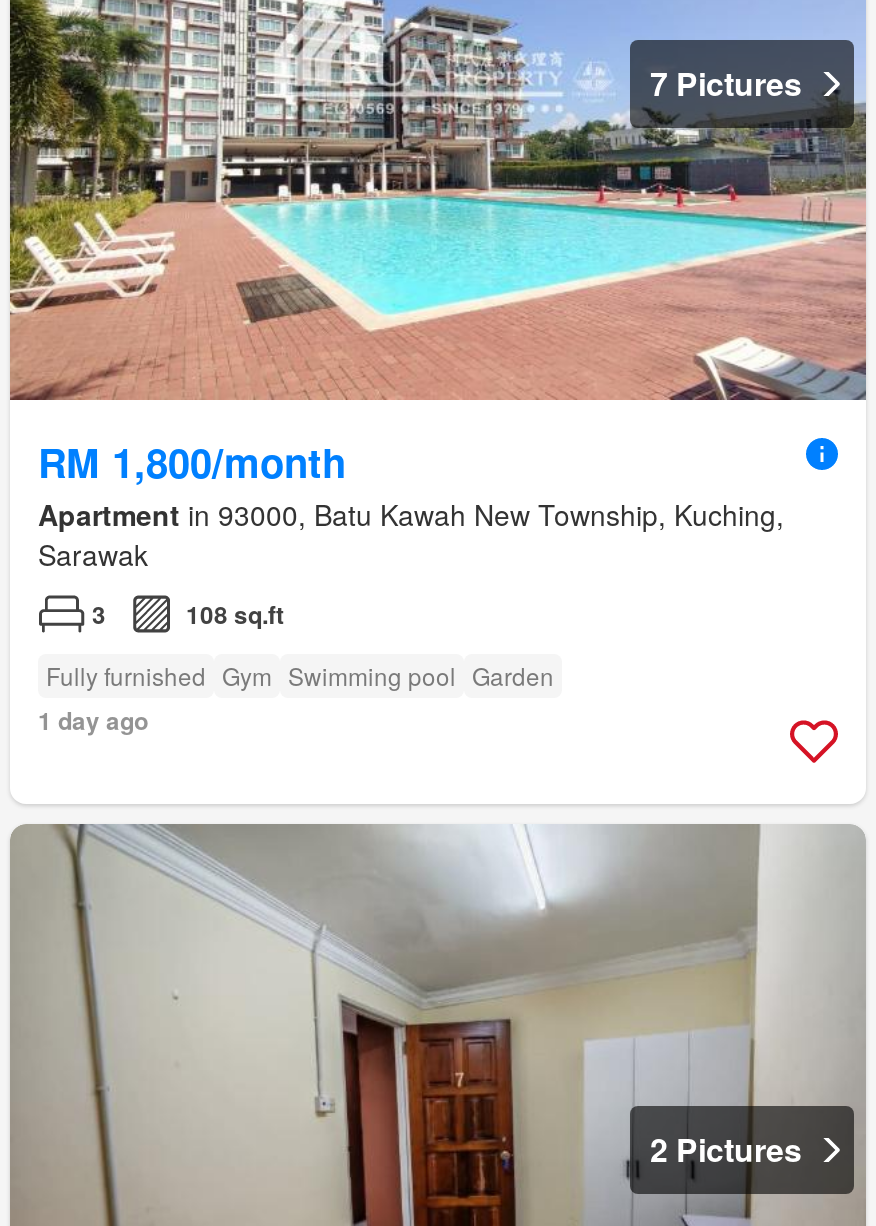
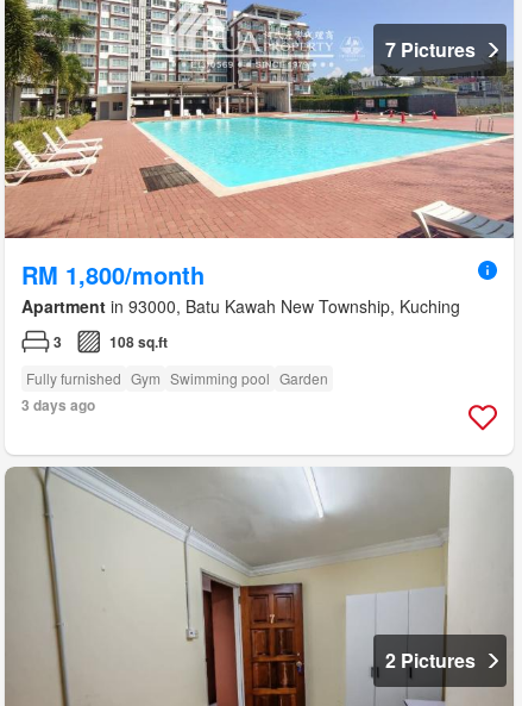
[38,495,784,575] Apartment in 93000, Batu Kawah New Township, Kuching, | Sarawak -> [21,295,460,318] Apartment in 93000, Batu Kawah New Township, Kuching
[38,703,148,739] 1 day ago -> [21,395,95,416] 3 days ago

